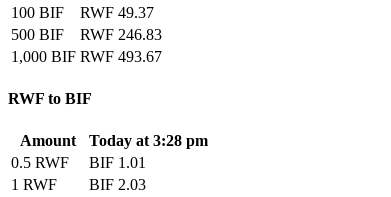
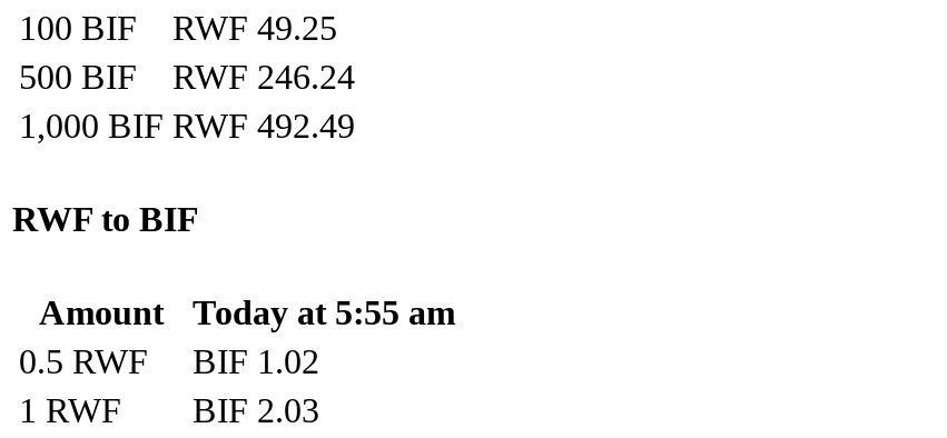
[11,4,154,21] 100 BIF RWF 49.37 -> [19,8,337,46] 100 BIF RWF 49.25
[11,26,162,43] 500 BIF RWF 246.83 -> [19,57,355,95] 500 BIF RWF 246.24
[11,48,162,65] 1,000 BIF RWF 493.67 -> [19,106,355,144] 1,000 BIF RWF 492.49
[20,132,208,149] Amount Today at 3:28 pm -> [39,294,455,332] Amount Today at 5:55 am
[11,154,146,171] 0.5 RWF BIF 1.01 -> [19,343,319,381] 0.5 RWF BIF 1.02

